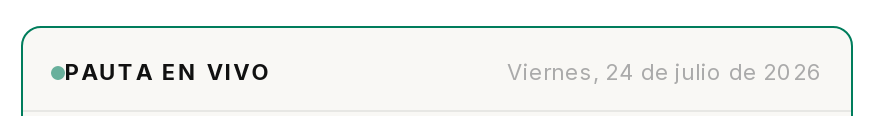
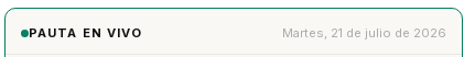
[507,57,823,85] Viernes, 24 de julio de 2026 -> [282,25,446,40] Martes, 21 de julio de 2026

